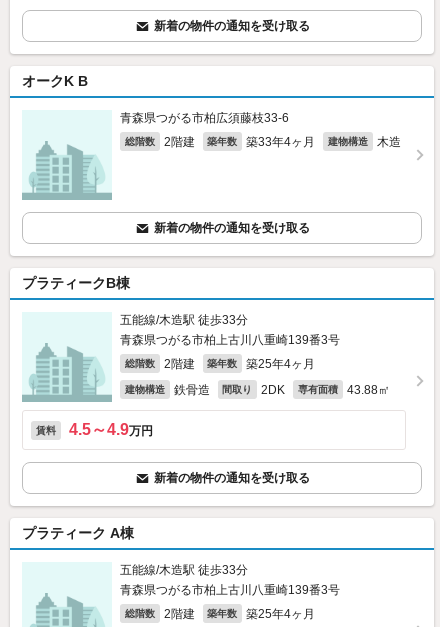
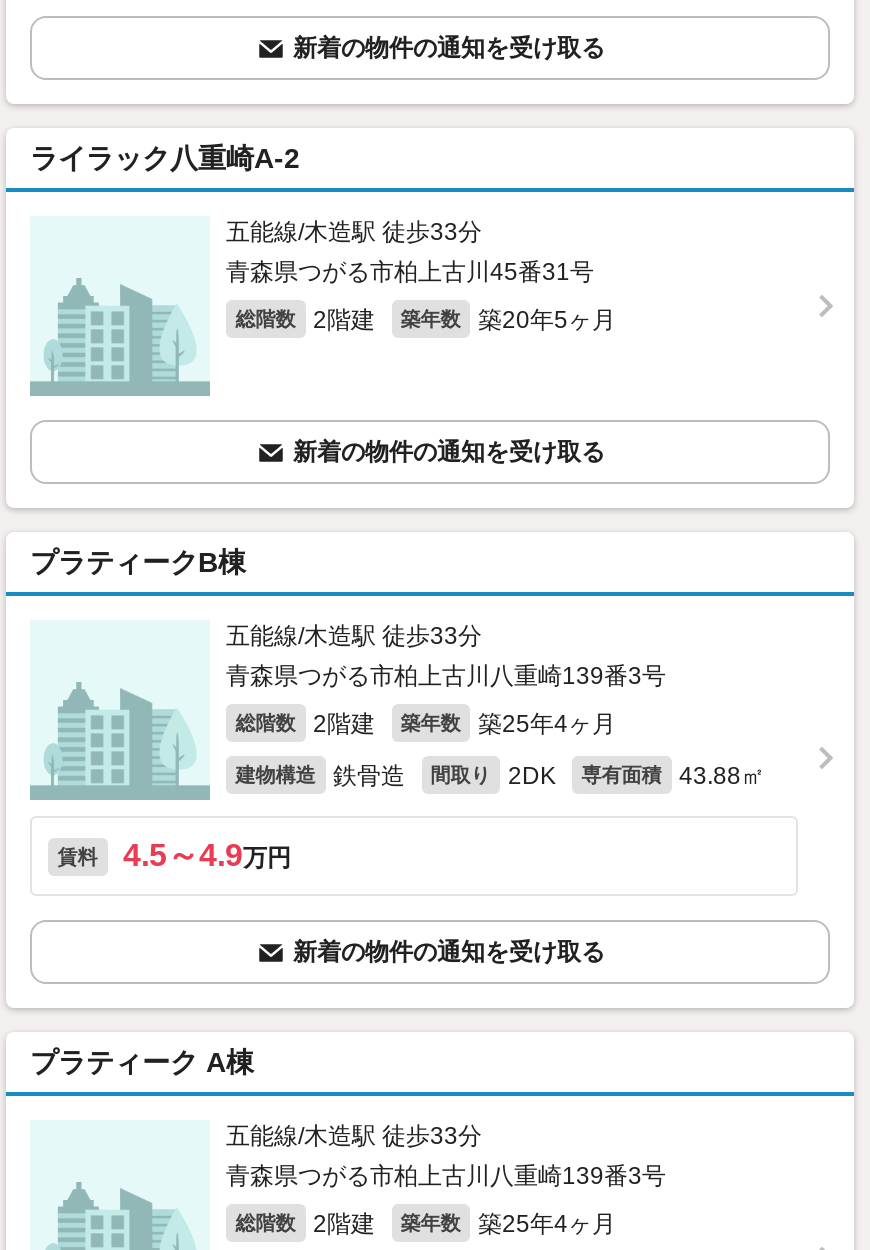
[22,73,88,89] オークK B -> [30,142,300,174] ライラック八重崎A-2
[120,111,289,125] 青森県つがる市柏広須藤枝33‐6 -> [226,218,594,286] 五能線/木造駅 徒歩33分 | 青森県つがる市柏上古川45番31号
moved [125,135,237,149] -> [236,306,460,334]: 総階数 | 2階建 | 築年数
[246,135,400,149] 築33年4ヶ月 | 建物構造 | 木造 -> [478,306,616,334] 築20年5ヶ月

